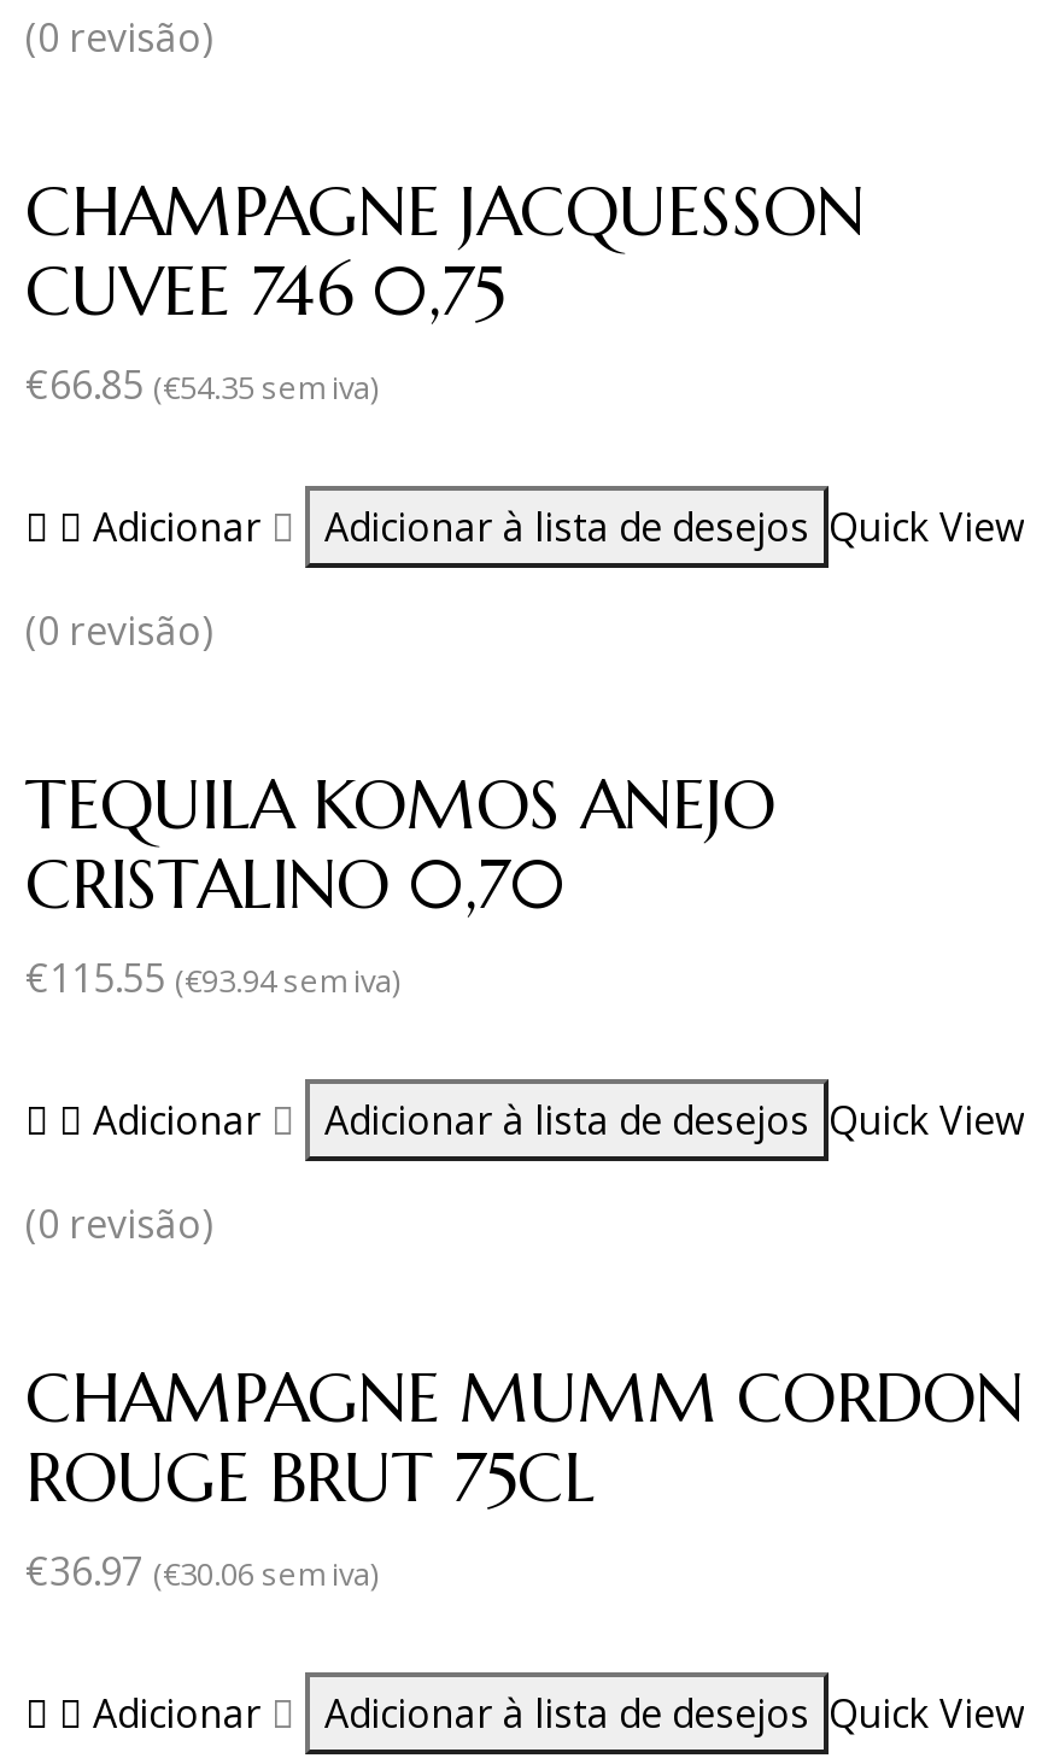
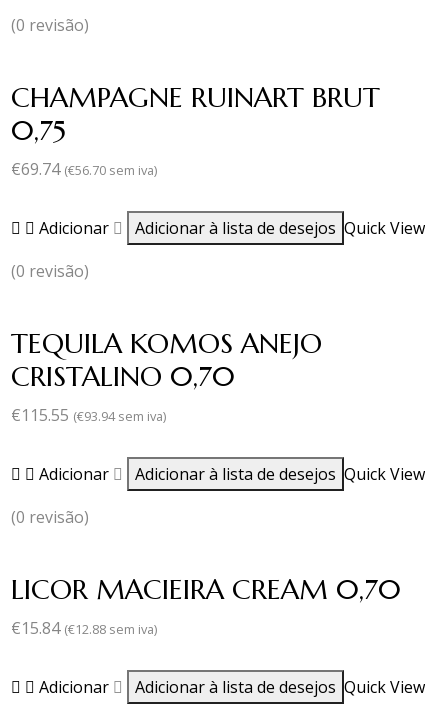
[25,171,865,412] CHAMPAGNE JACQUESSON | CUVEE 746 0,75 | €66.85 (€54.35 sem iva) -> [11,80,380,180] CHAMPAGNE RUINART BRUT | 0,75 | €69.74 (€56.70 sem iva)
[25,1357,1024,1599] CHAMPAGNE MUMM CORDON | ROUGE BRUT 75CL | €36.97 (€30.06 sem iva) -> [11,572,401,639] LICOR MACIEIRA CREAM 0,70 | €15.84 (€12.88 sem iva)

